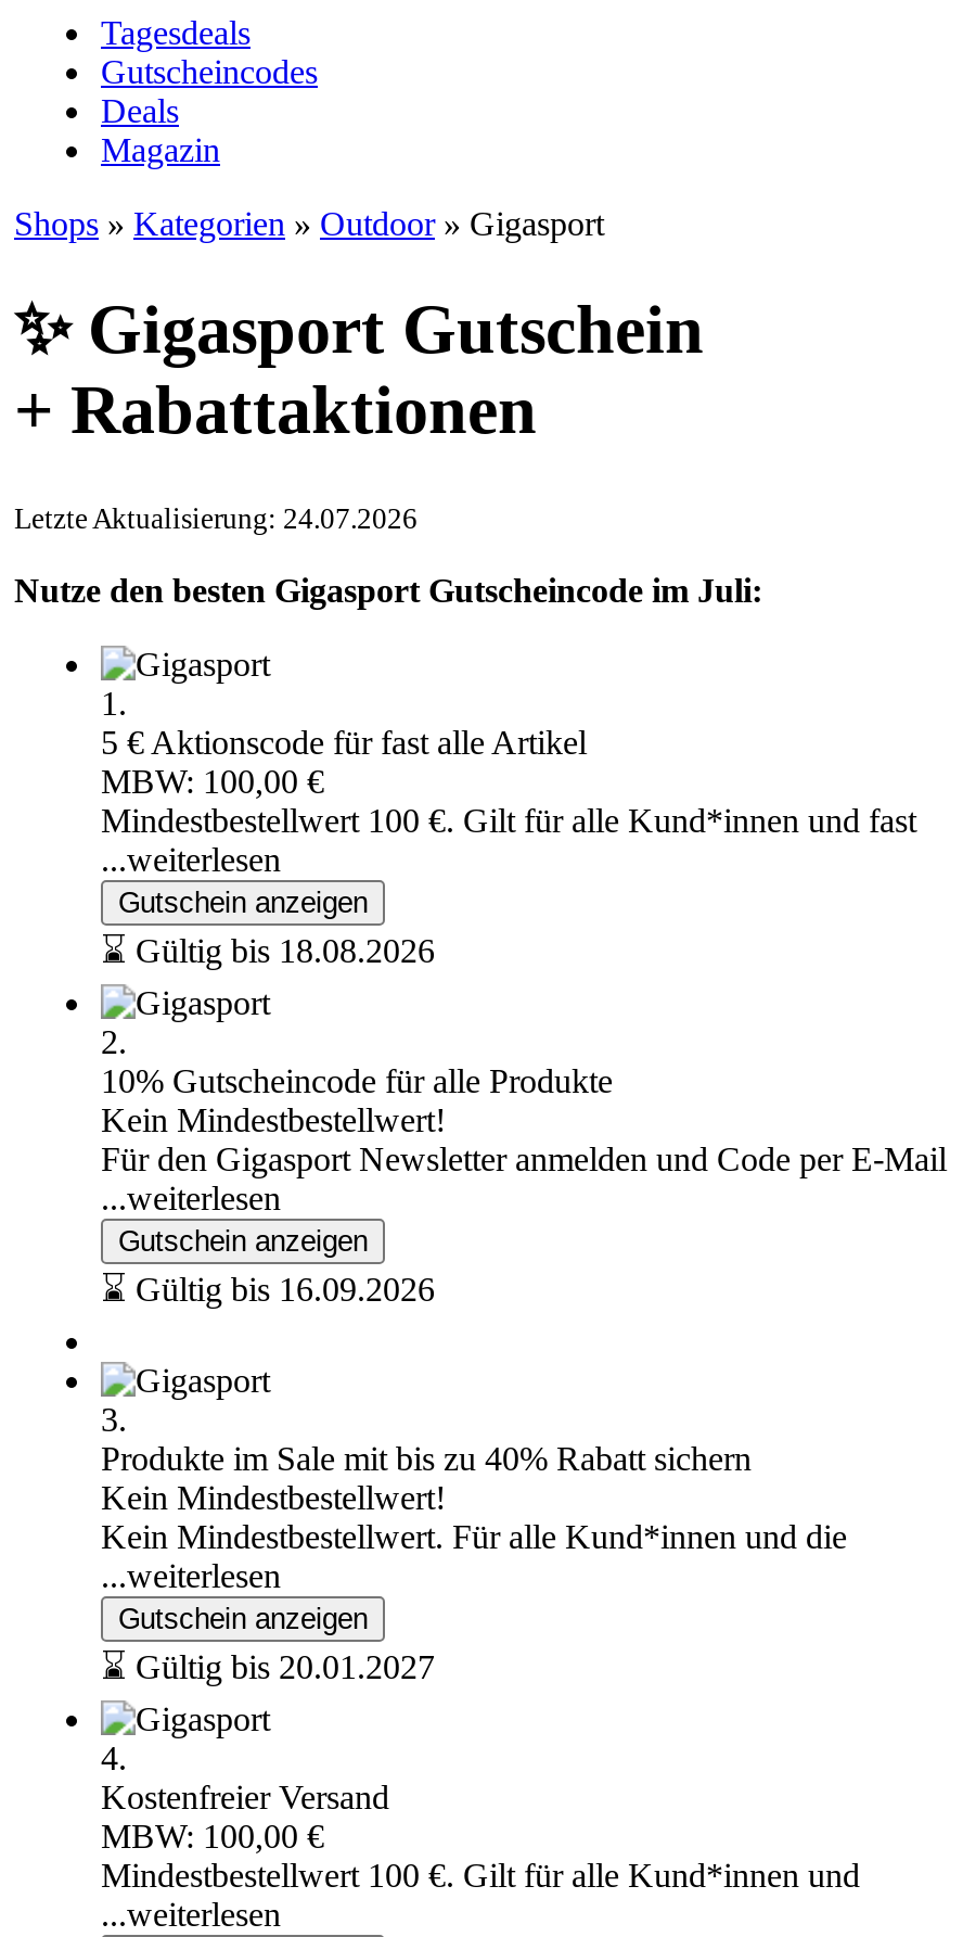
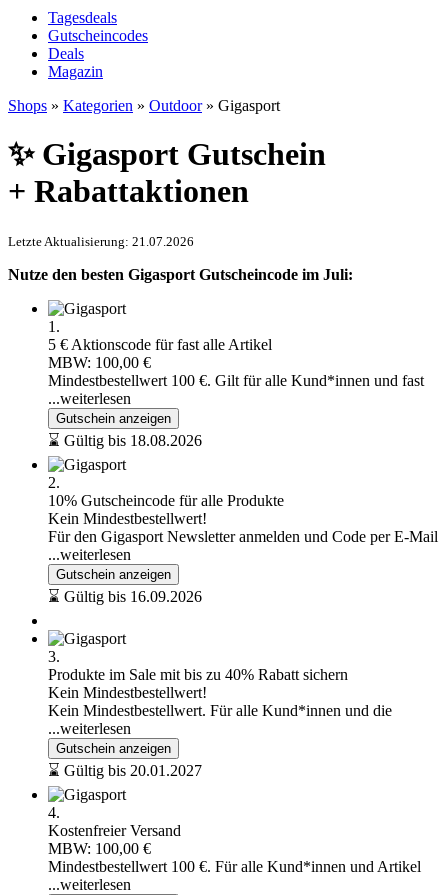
[14,502,418,535] Letzte Aktualisierung: 24.07.2026 -> [8,234,194,249] Letzte Aktualisierung: 21.07.2026
[101,1856,860,1893] Mindestbestellwert 100 €. Gilt für alle Kund*innen und -> [48,858,421,875] Mindestbestellwert 100 €. Für alle Kund*innen und Artikel

